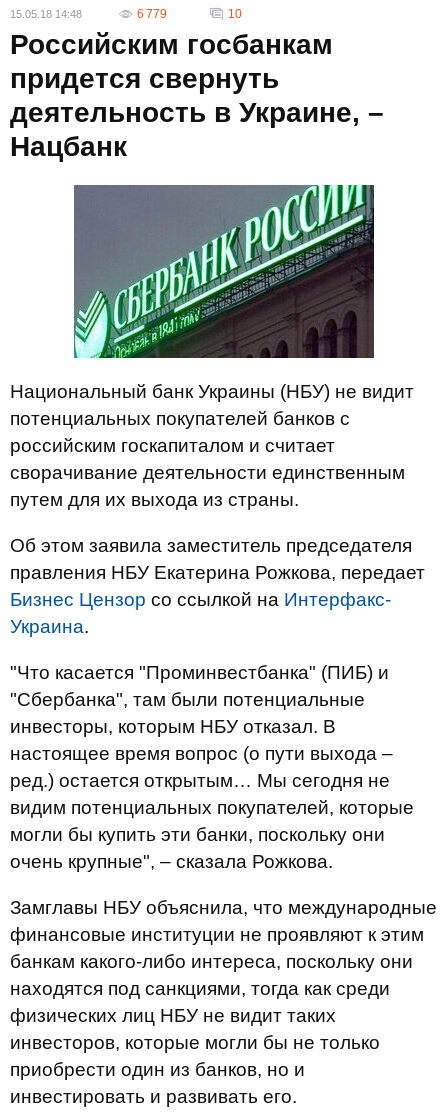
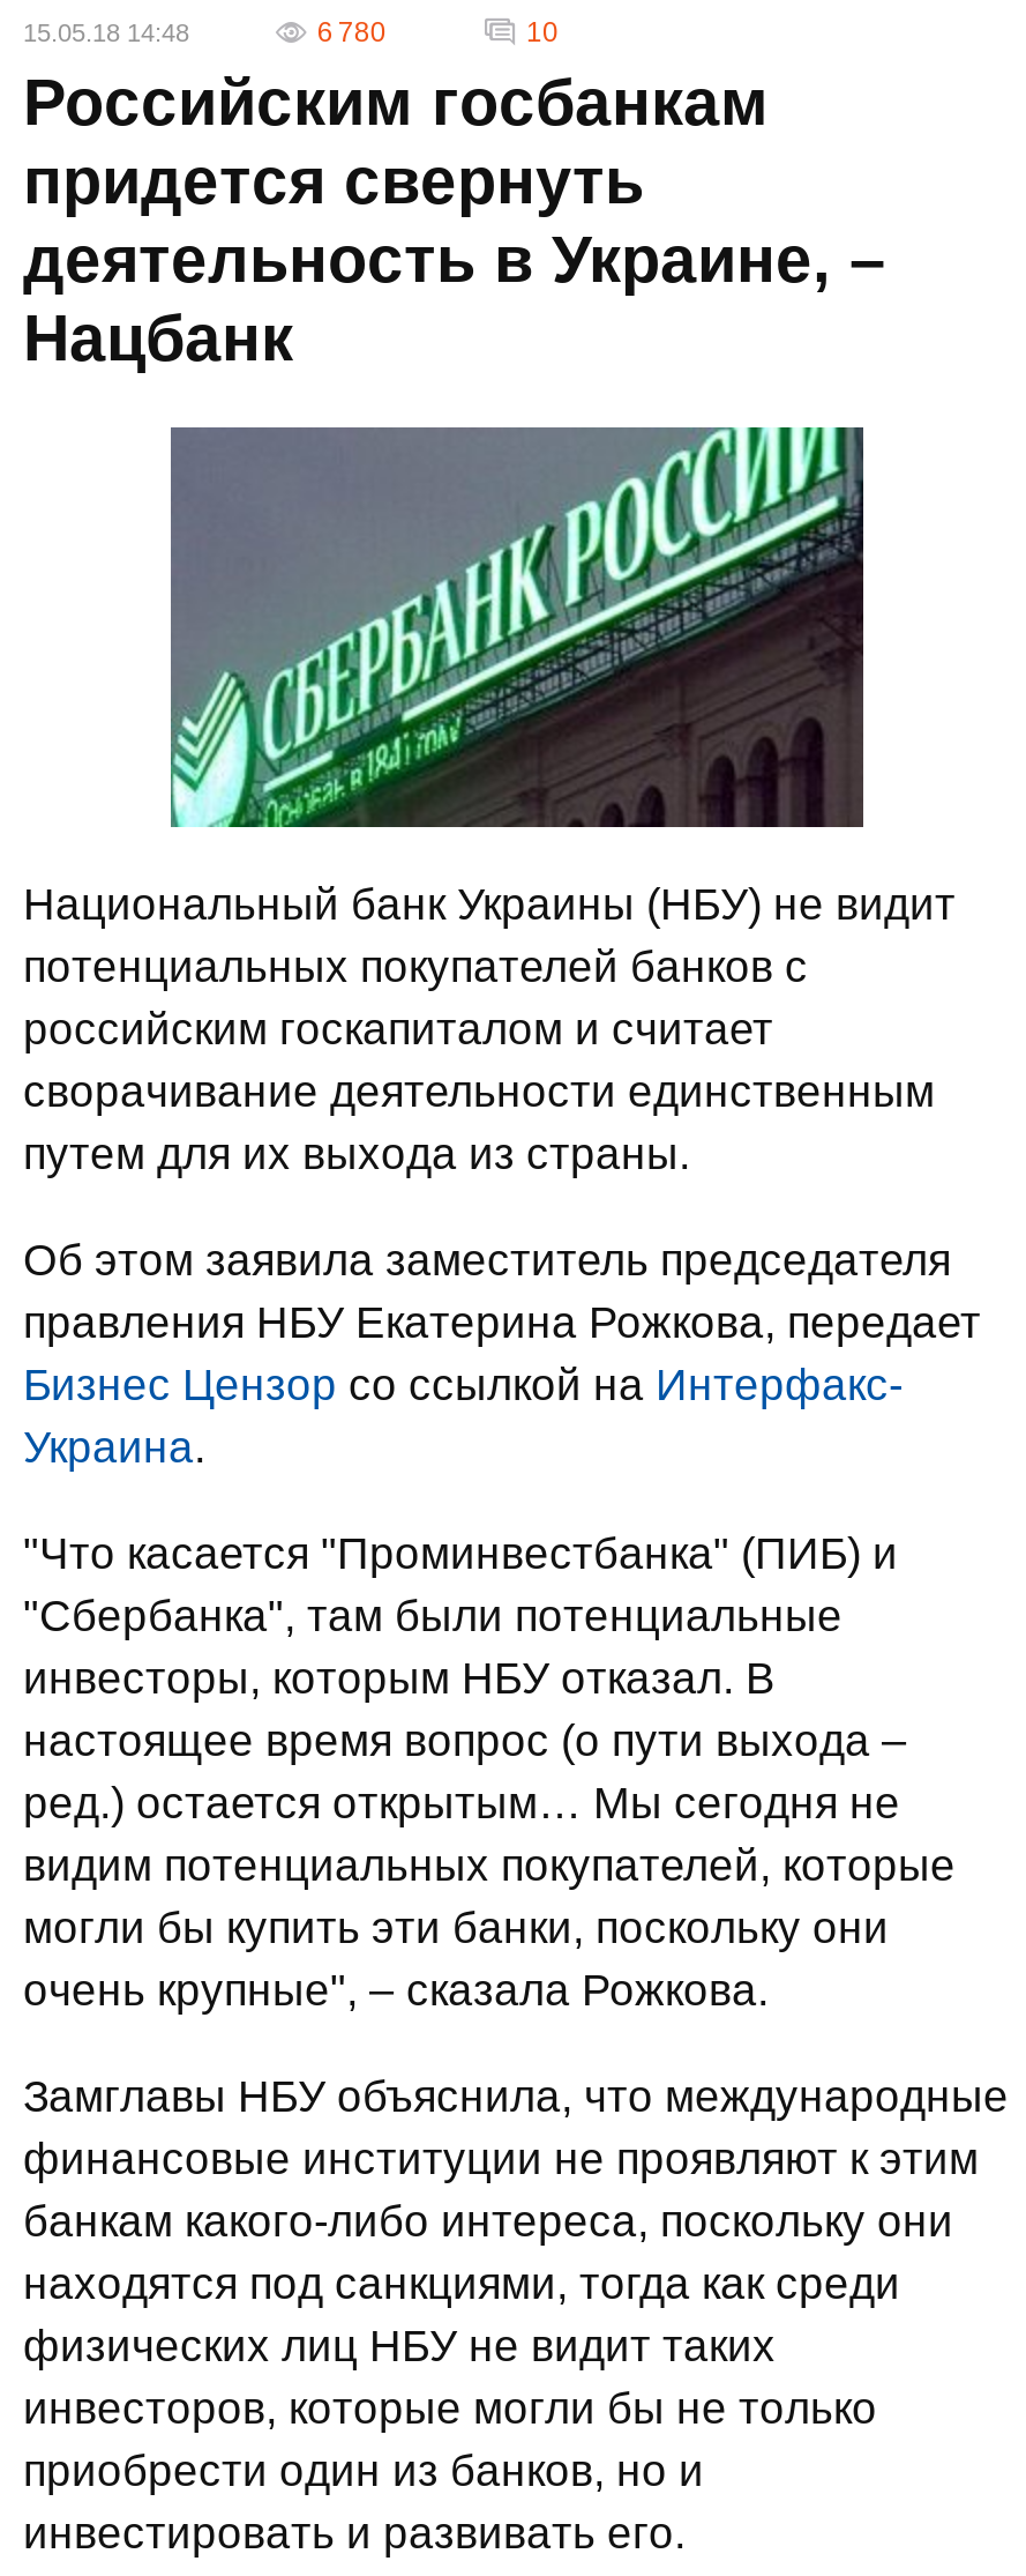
[137,7,167,21] 6 779 -> [317,16,386,48] 6 780

